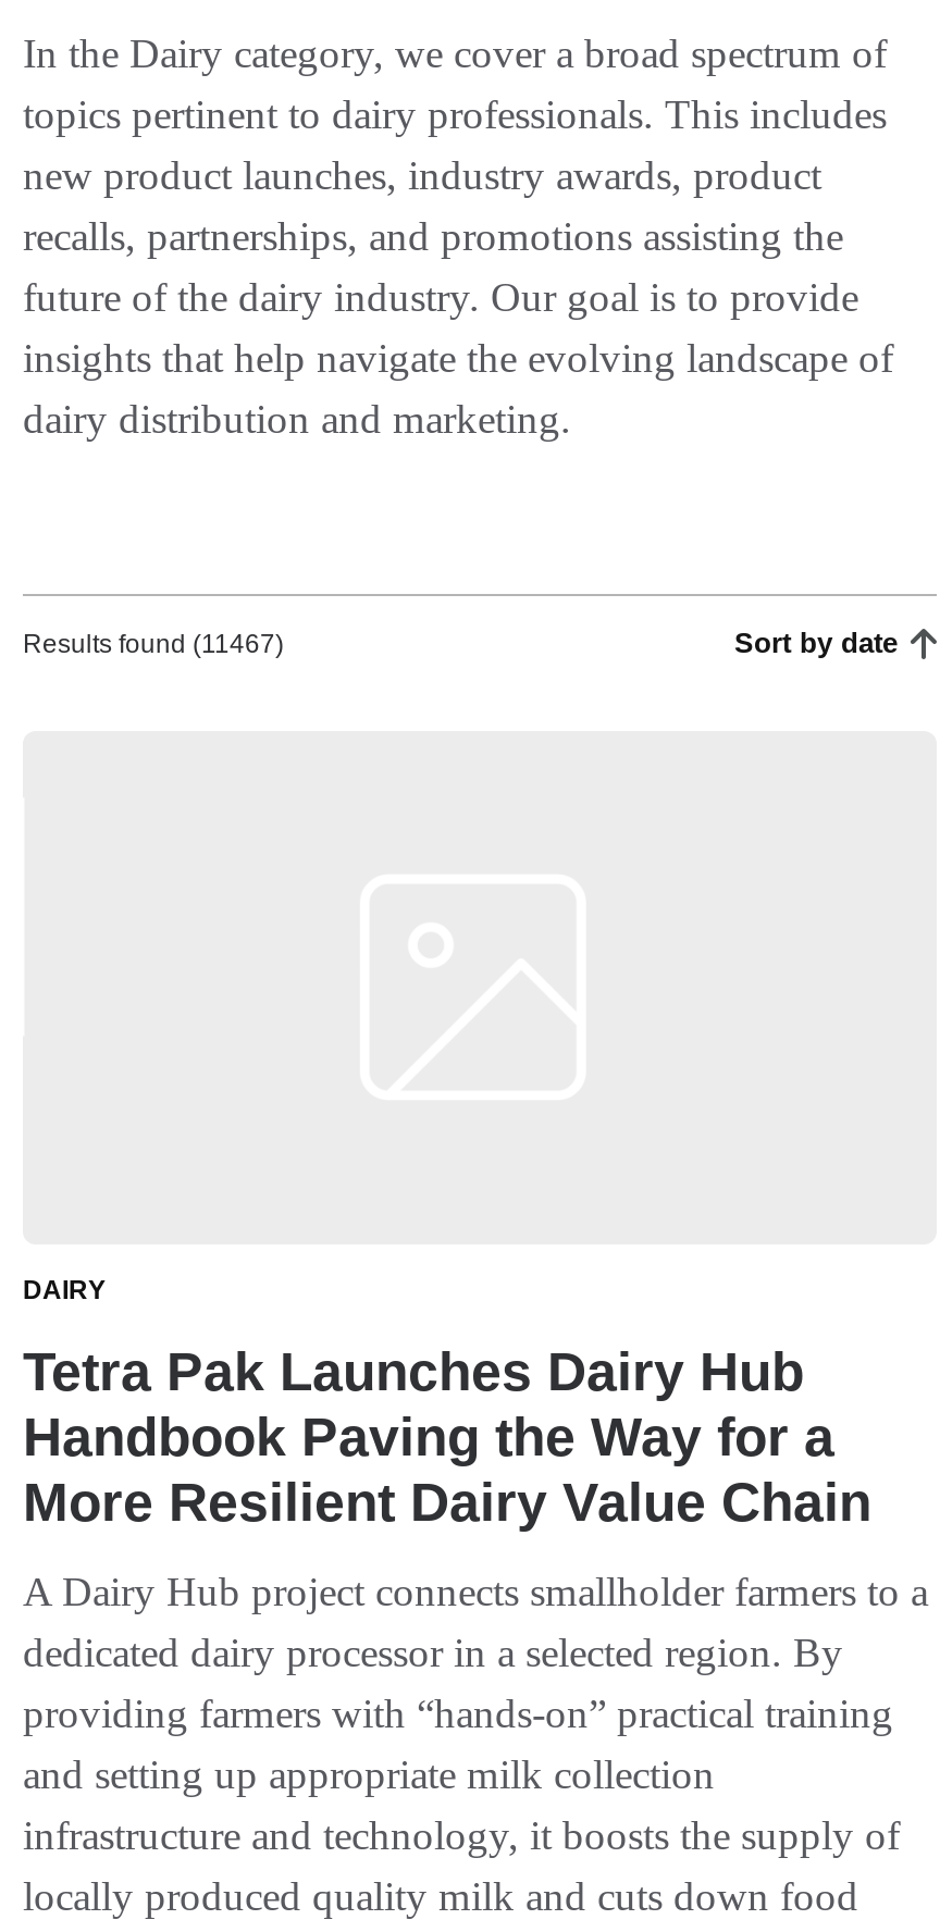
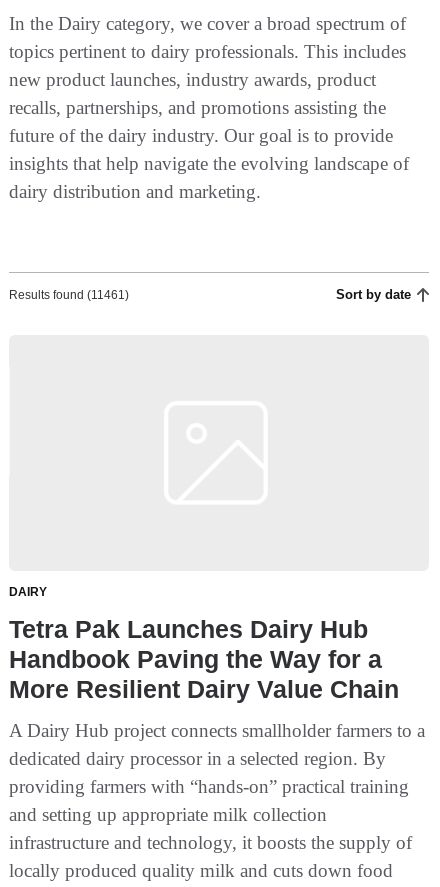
[23,629,284,659] Results found (11467) -> [9,288,129,302] Results found (11461)

